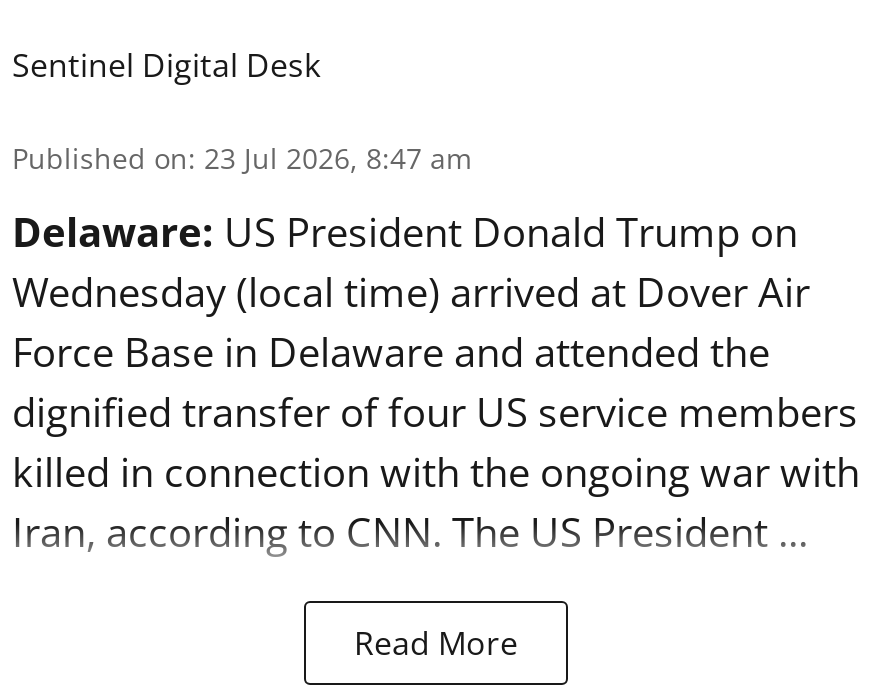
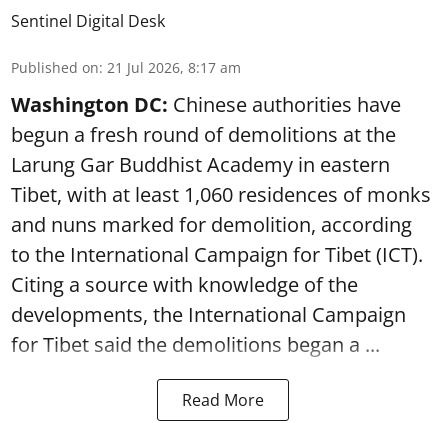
[12,138,472,176] Published on: 23 Jul 2026, 8:47 am -> [11,57,241,76] Published on: 21 Jul 2026, 8:17 am
[12,204,860,558] Delaware: US President Donald Trump on | Wednesday (local time) arrived at Dover Air | Force Base in Delaware and attended the | dignified transfer of four US service members | killed in connection with the ongoing war with | Iran, according to CNN. The US President ... -> [11,90,431,357] Washington DC: Chinese authorities have | begun a fresh round of demolitions at the | Larung Gar Buddhist Academy in eastern | Tibet, with at least 1,060 residences of monks | and nuns marked for demolition, according | to the International Campaign for Tibet (ICT). | Citing a source with knowledge of the | developments, the International Campaign | for Tibet said the demolitions began a ...

